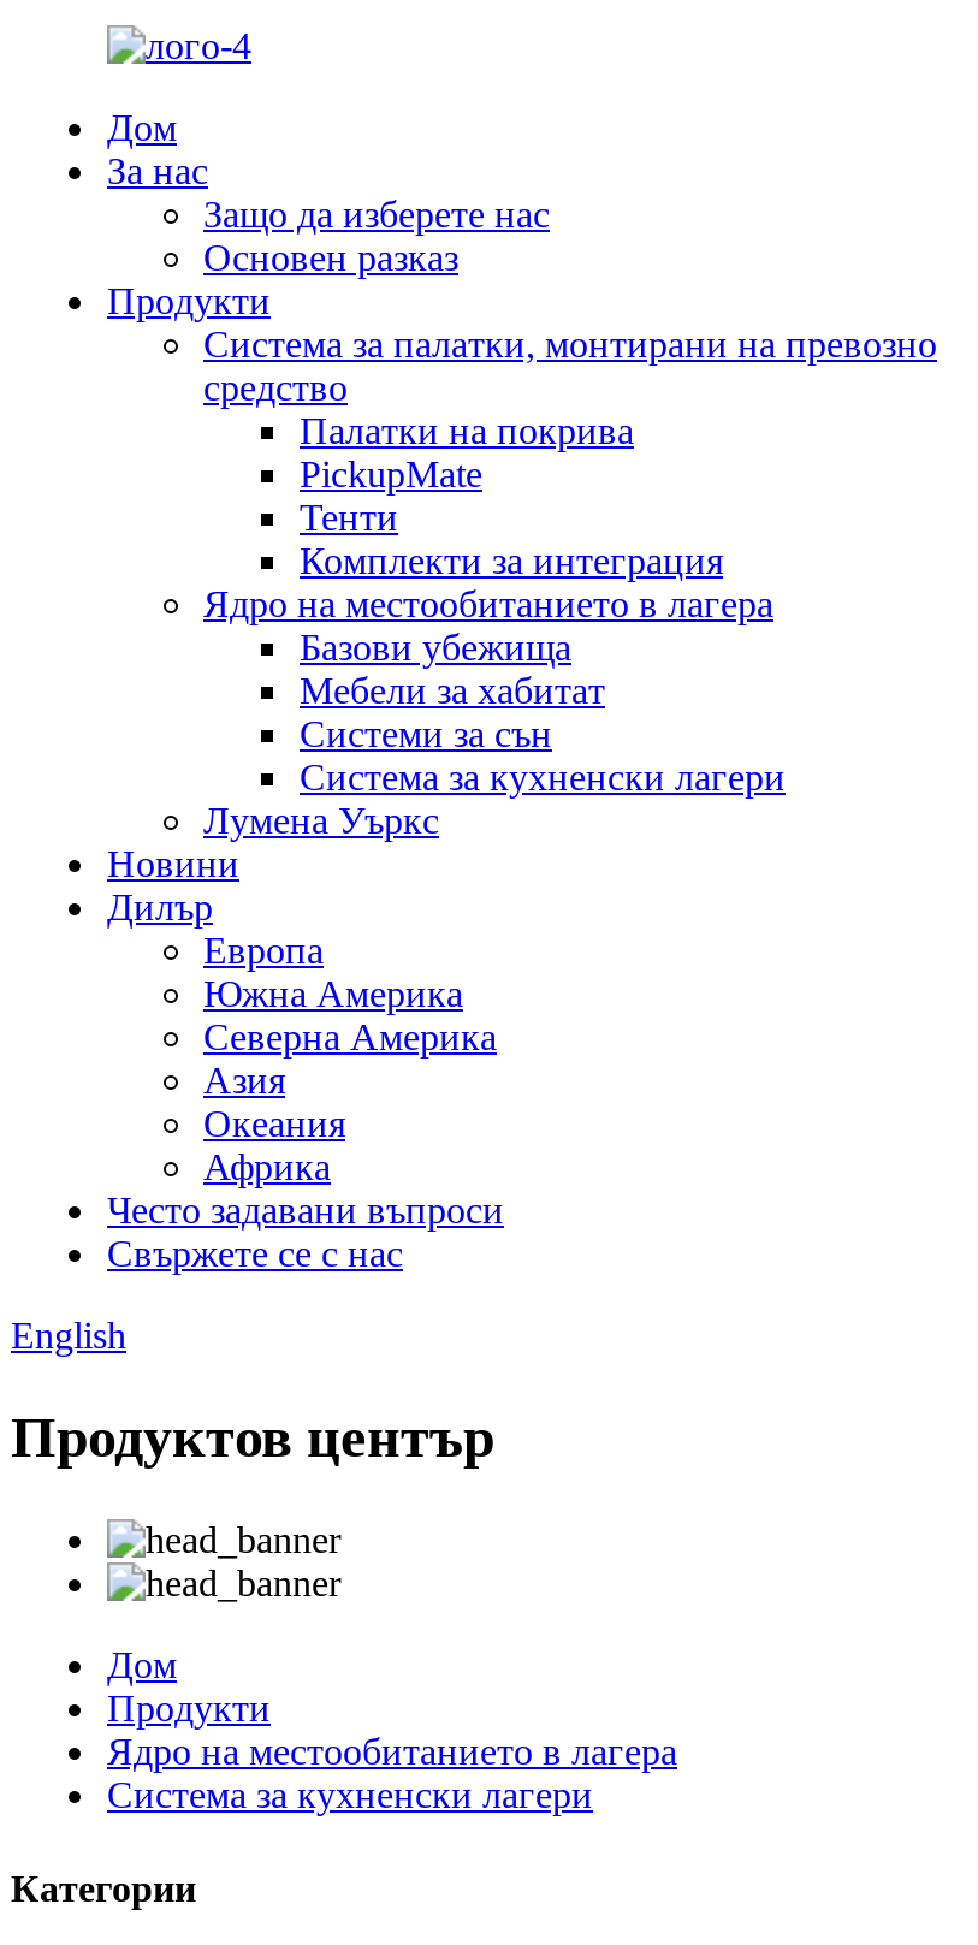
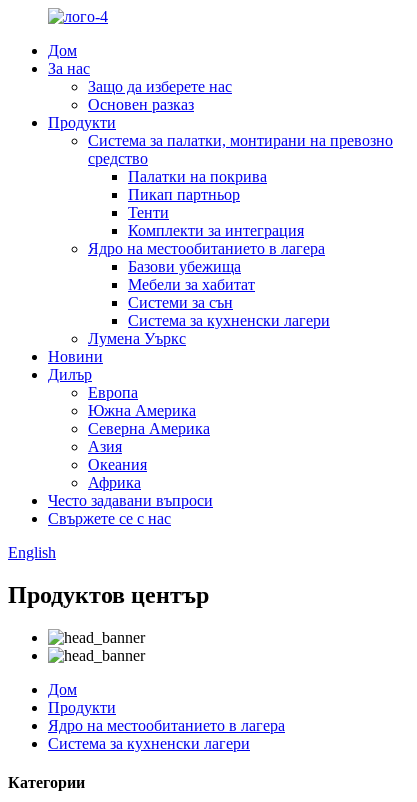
[300,453,482,494] PickupMate -> [128,186,240,203] Пикап партньор

